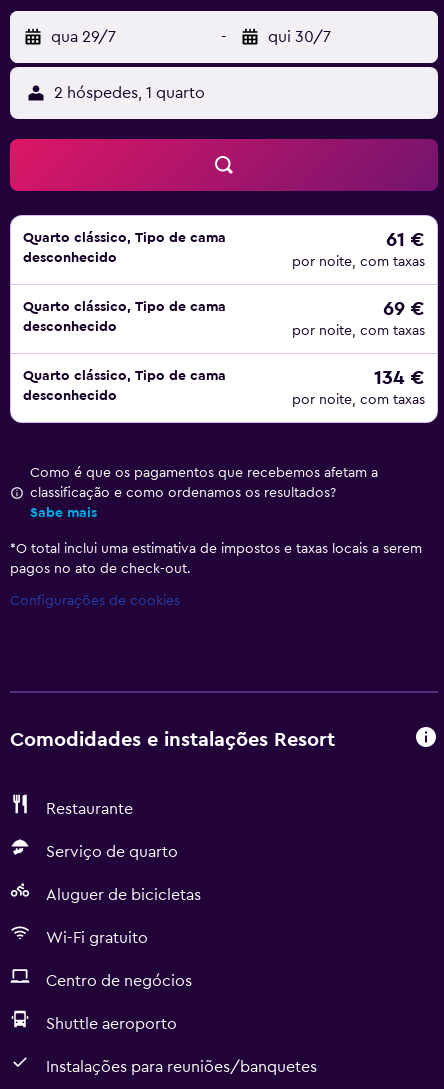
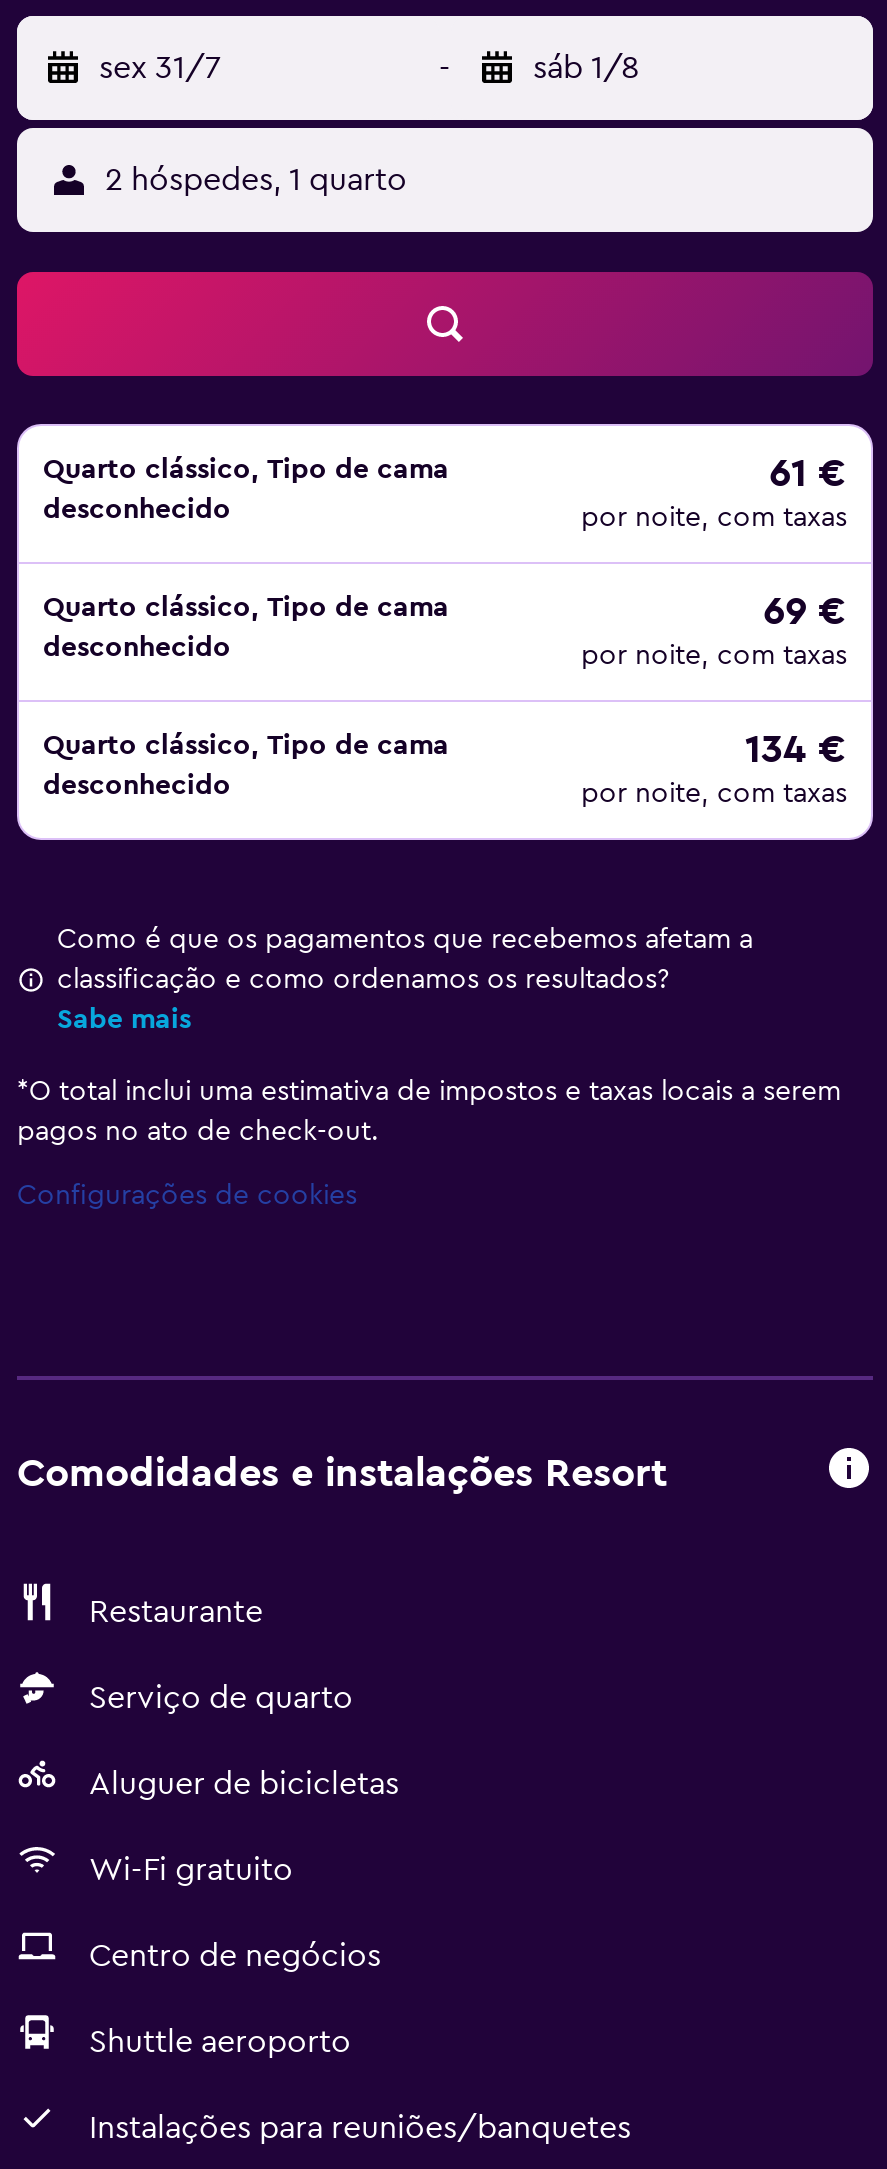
[51,29,116,45] qua 29/7 -> [99,52,221,84] sex 31/7
[268,29,331,45] qui 30/7 -> [533,52,639,84] sáb 1/8

